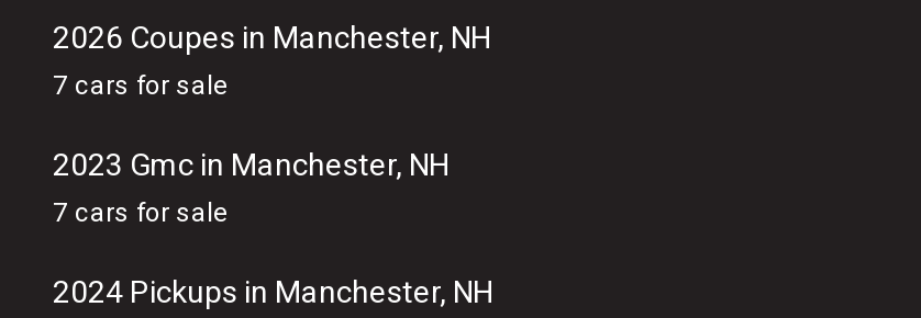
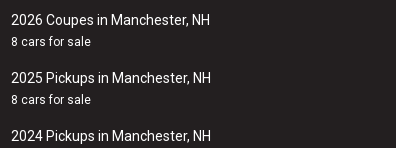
[53,70,229,101] 7 cars for sale -> [11,35,91,49] 8 cars for sale
[53,147,448,182] 2023 Gmc in Manchester, NH -> [11,70,211,86] 2025 Pickups in Manchester, NH
[53,197,229,228] 7 cars for sale -> [11,93,91,107] 8 cars for sale

